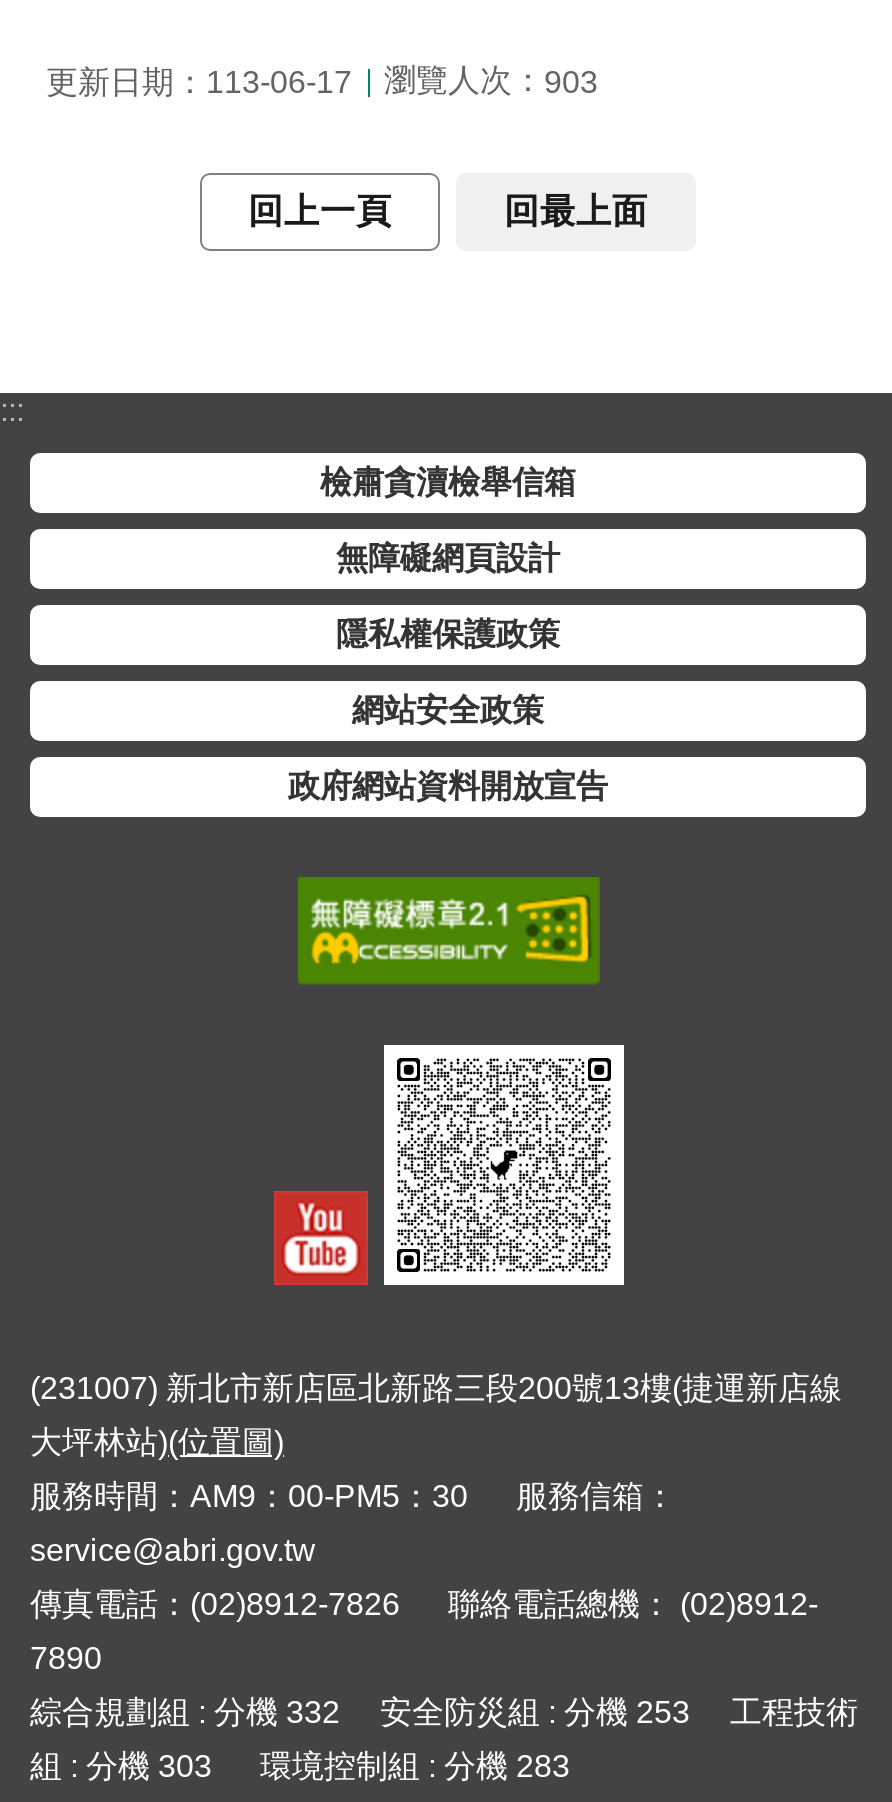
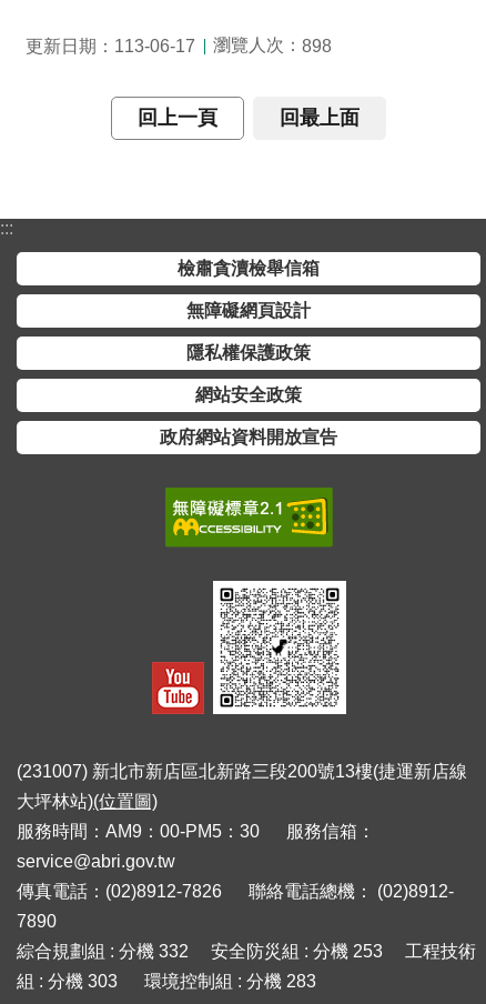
[384,64,598,99] 瀏覽人次：903 -> [213,36,332,56] 瀏覽人次：898

